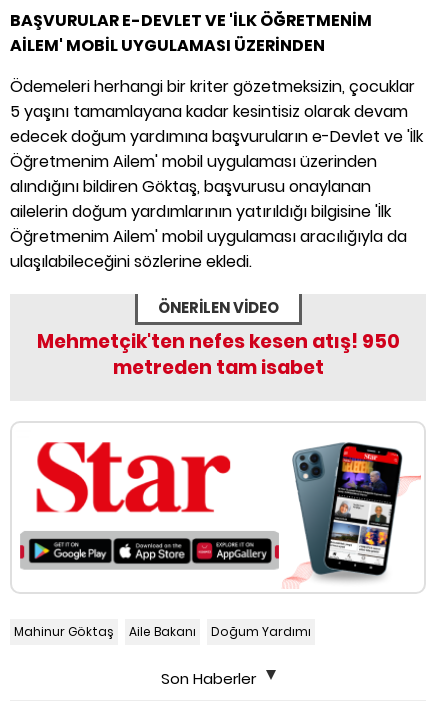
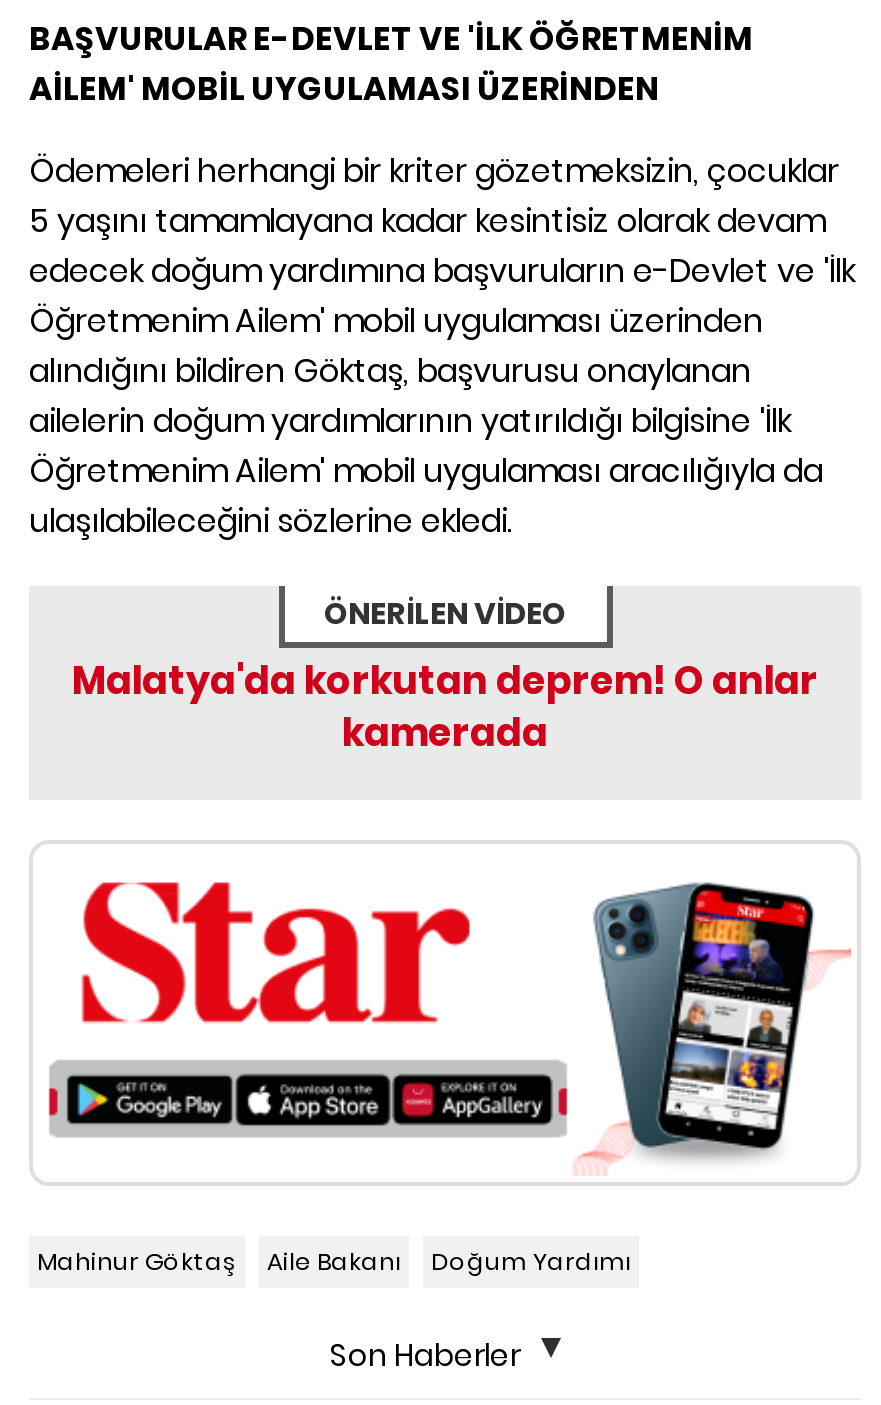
[36,328,399,381] Mehmetçik'ten nefes kesen atış! 950 | metreden tam isabet -> [72,655,818,761] Malatya'da korkutan deprem! O anlar | kamerada

